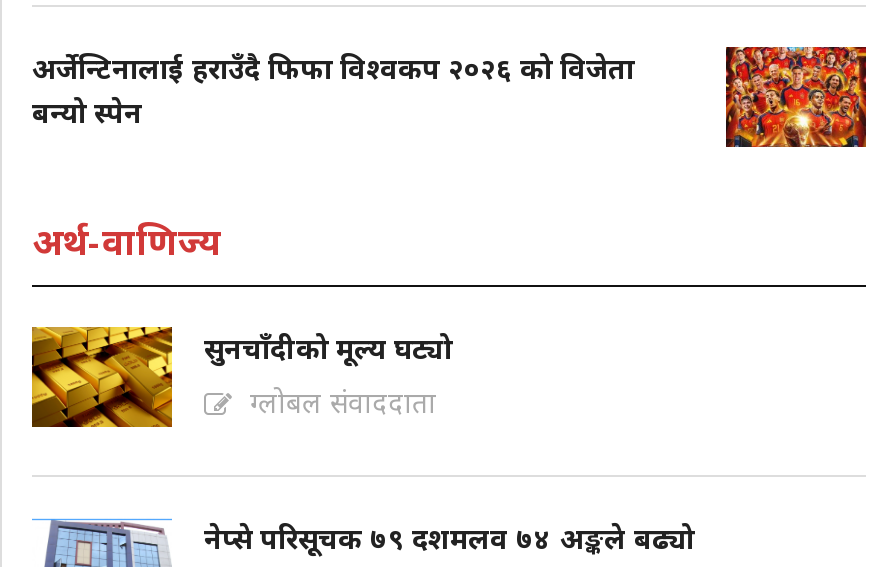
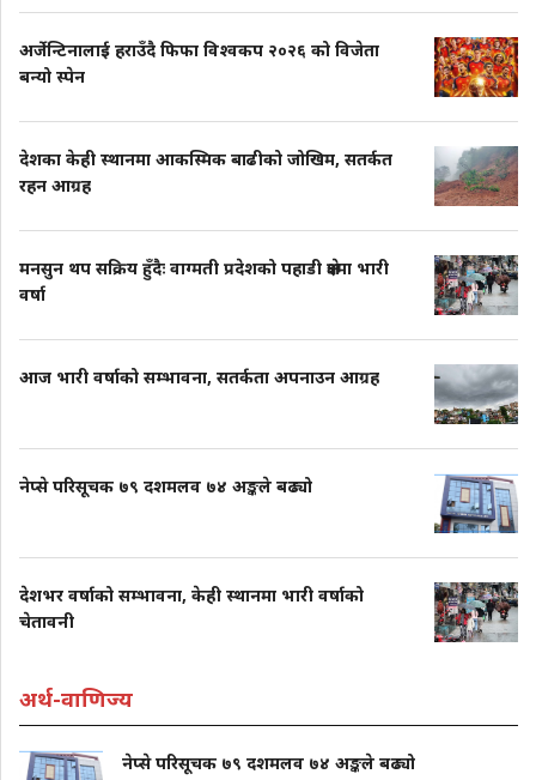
none -> [19,145,519,207] [image] | देशका केही स्थानमा आकस्मिक बाढीको जोखिम, सतर्कत | रहन आग्रह
none -> [19,254,519,316] [image] | मनसुन थप सक्रिय हुँदैः वाग्मती प्रदेशको पहाडी क्षेत्रमा भारी | वर्षा
none -> [19,366,379,388] आज भारी वर्षाको सम्भावना, सतर्कता अपनाउन आग्रह
none -> [19,475,312,497] नेप्से परिसूचक ७९ दशमलव ७४ अङ्कले बढ्यो
none -> [19,584,364,633] देशभर वर्षाको सम्भावना, केही स्थानमा भारी वर्षाको | चेतावनी
none -> [433,364,519,425] [image]
none -> [433,473,519,534] [image]
none -> [433,581,519,643] [image]
moved [32,217,222,265] -> [19,684,133,713]: अर्थ-वाणिज्य
[30,325,452,429] [image] | सुनचाँदीको मूल्य घट्यो | ग्लोबल संवाददाता -> none

